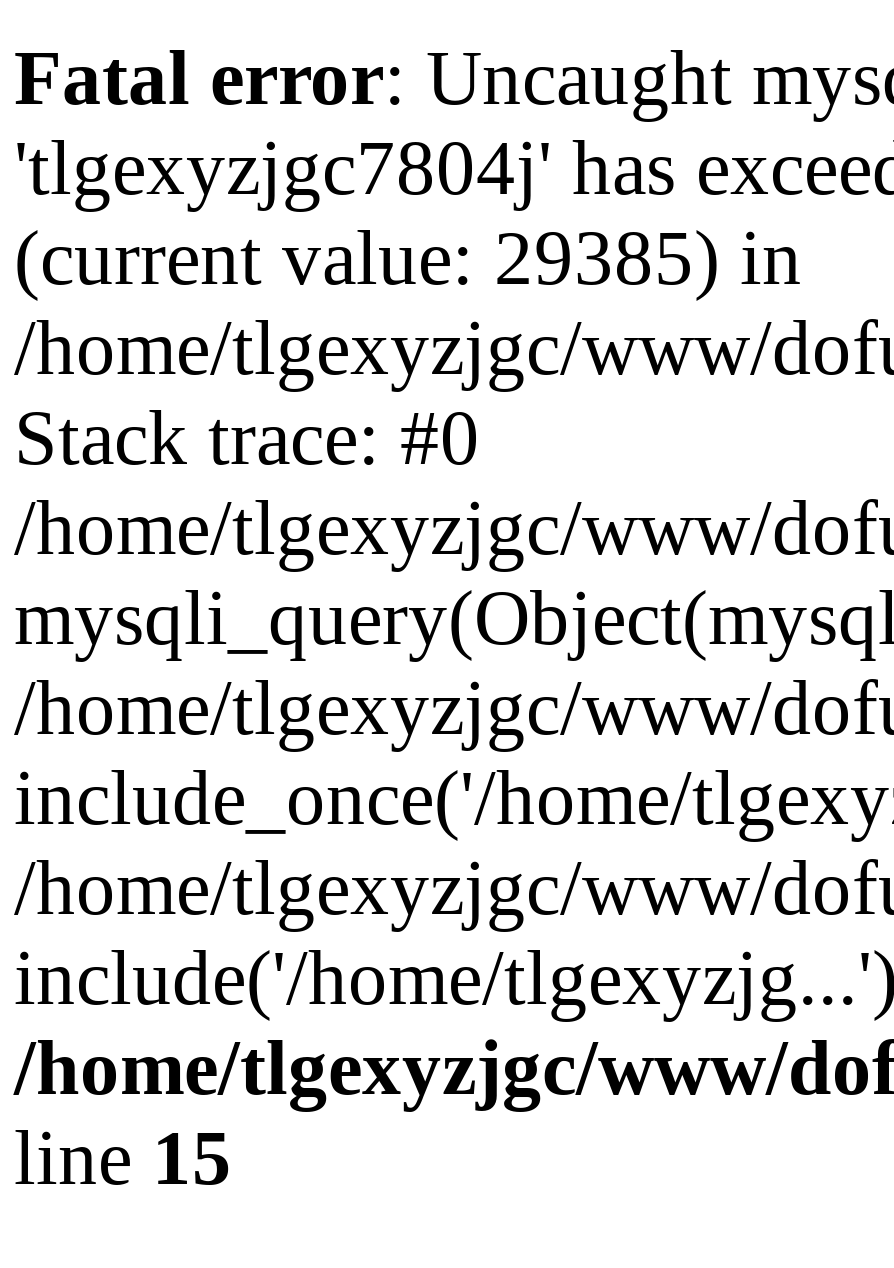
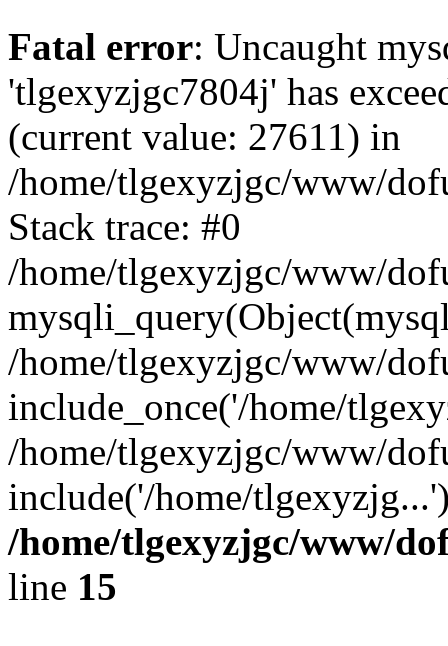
[14,214,802,300] (current value: 29385) in -> [8,115,401,158] (current value: 27611) in

